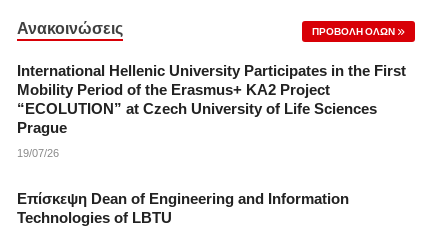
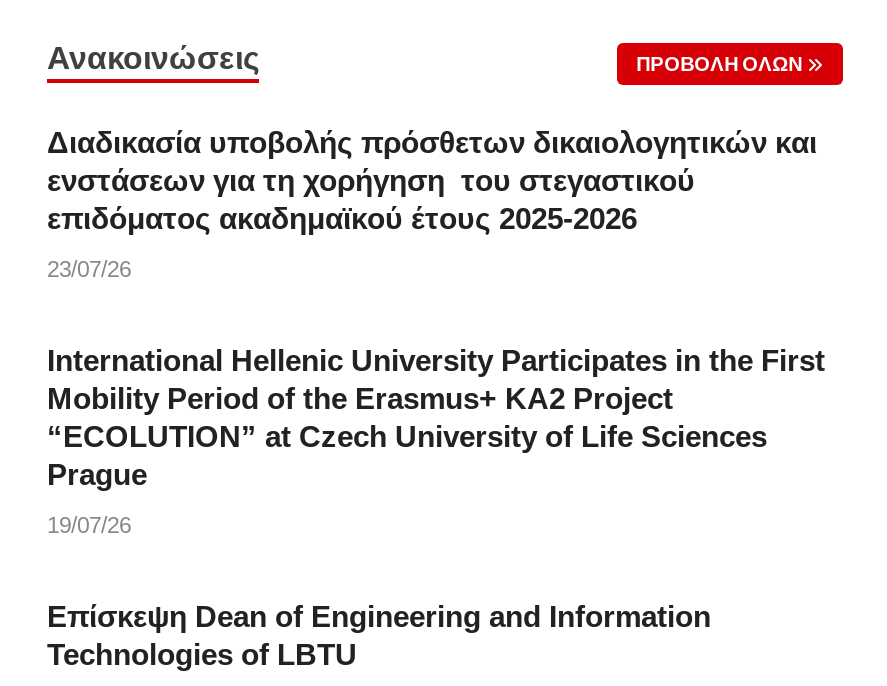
none -> [47,126,817,281] Διαδικασία υποβολής πρόσθετων δικαιολογητικών και | ενστάσεων για τη χορήγηση του στεγαστικού | επιδόματος ακαδημαϊκού έτους 2025-2026 | 23/07/26

